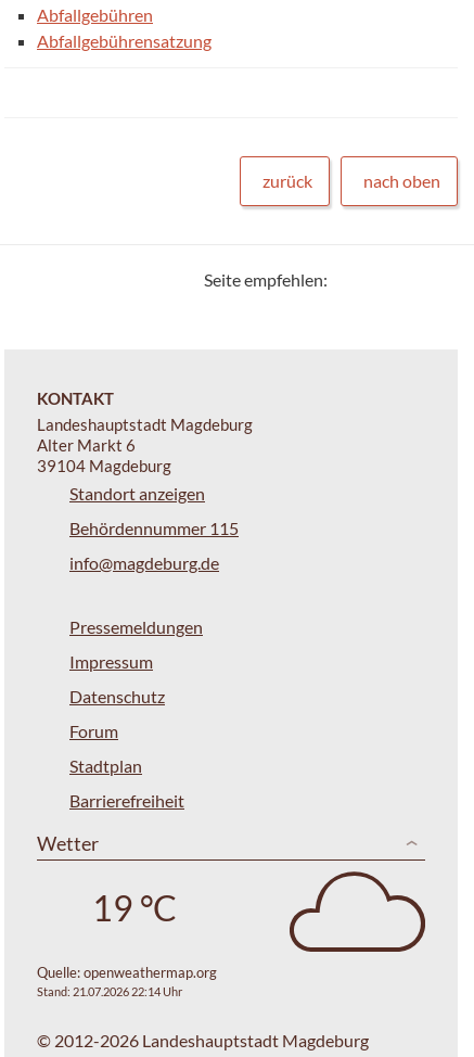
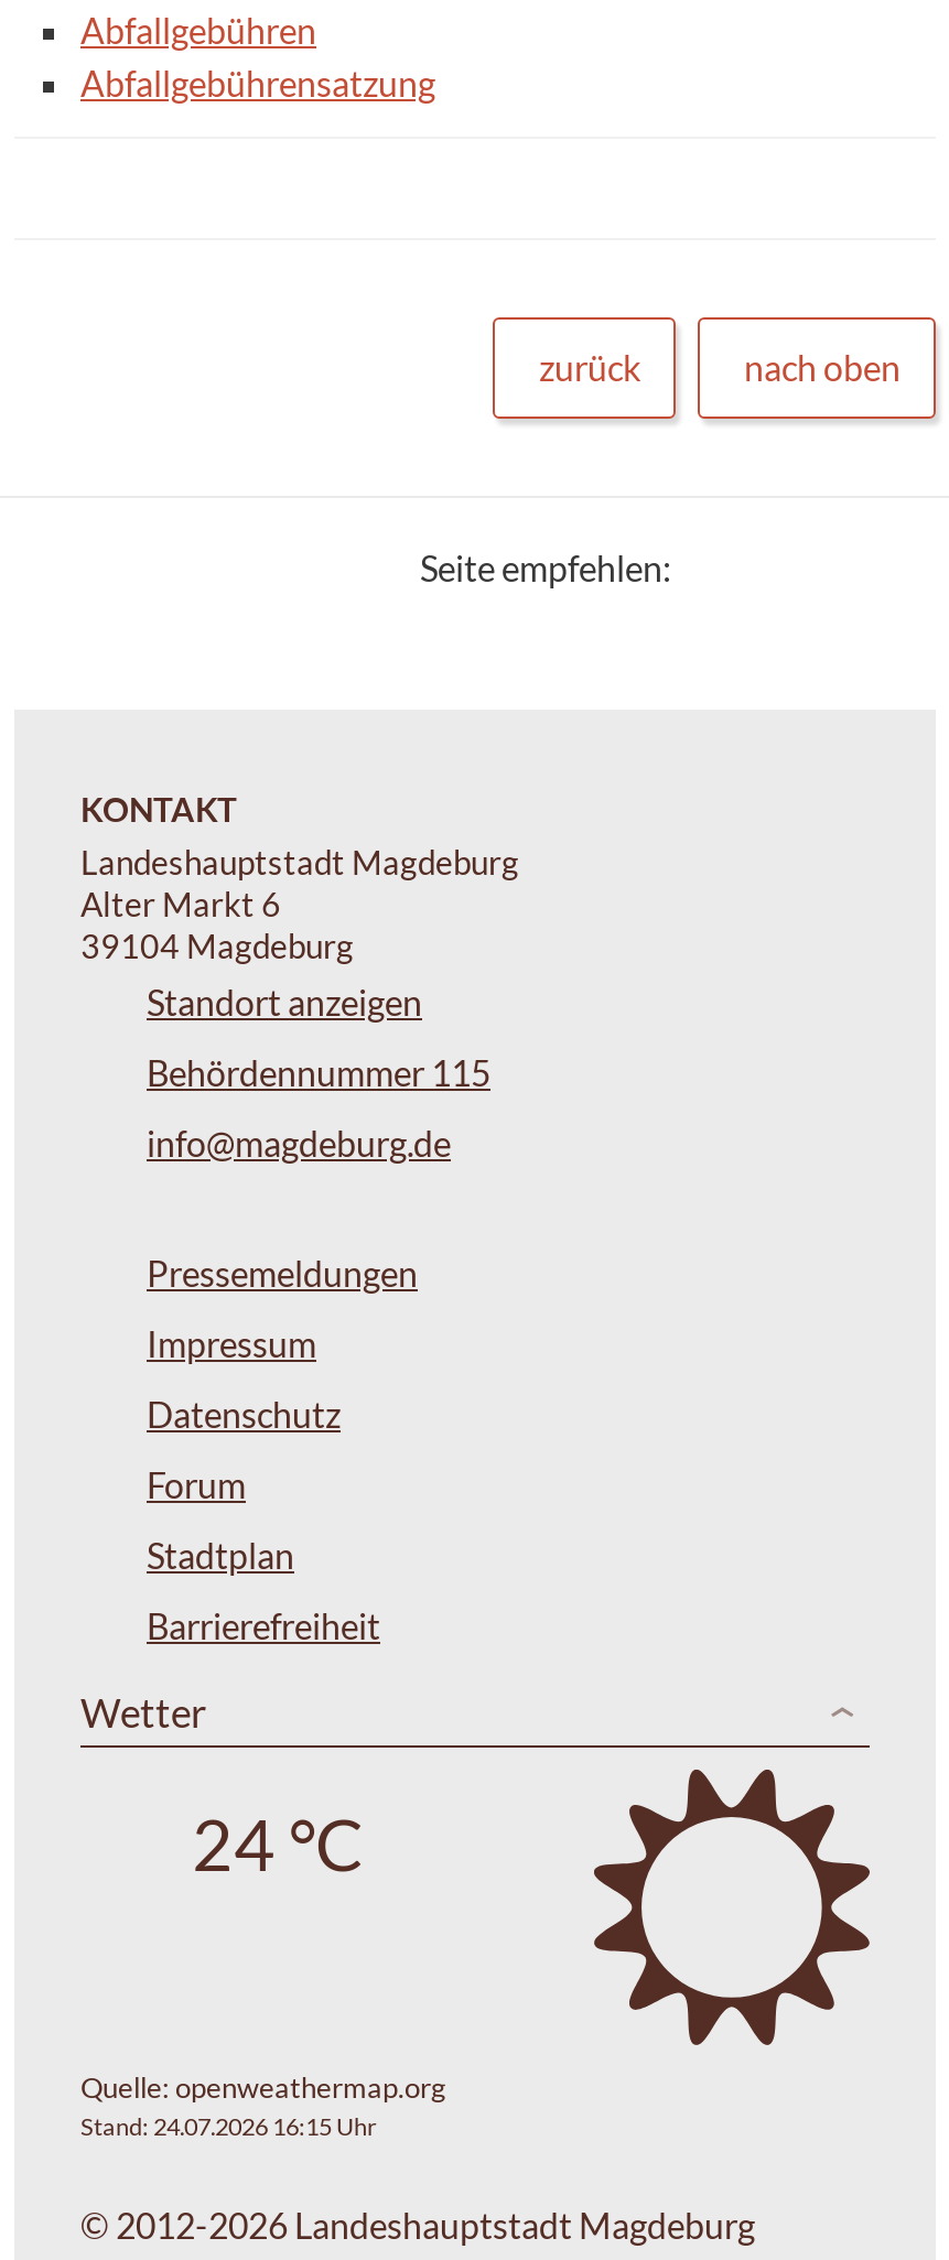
[289,870,426,953] [image] -> [592,1767,872,2047] [image]
[92,887,176,929] 19 °C -> [192,1801,364,1887] 24 °C
[37,984,182,998] Stand: 21.07.2026 22:14 Uhr -> [80,2112,376,2141] Stand: 24.07.2026 16:15 Uhr

